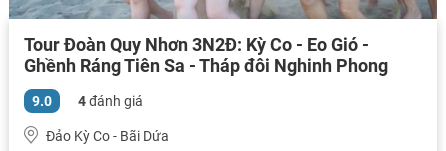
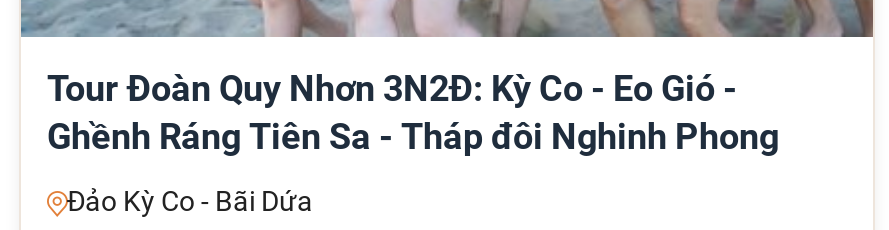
[32,93,143,109] 9.0 | 4 đánh giá -> none

